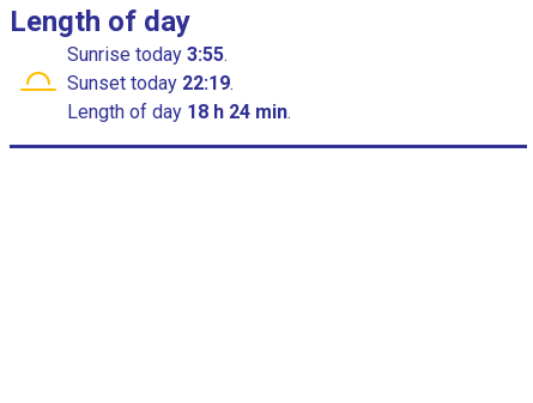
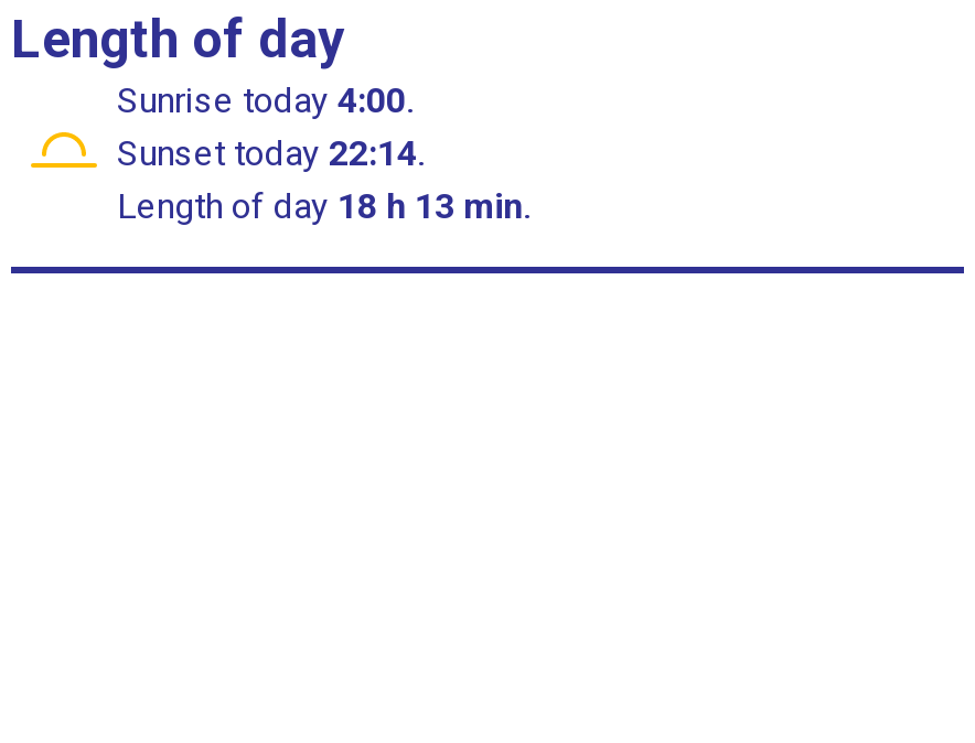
[67,43,232,66] Sunrise today 3:55. -> [117,79,421,121] Sunrise today 4:00.
[67,72,238,94] Sunset today 22:19. -> [117,132,432,174] Sunset today 22:14.
[67,100,291,123] Length of day 18 h 24 min. -> [117,185,529,227] Length of day 18 h 13 min.

